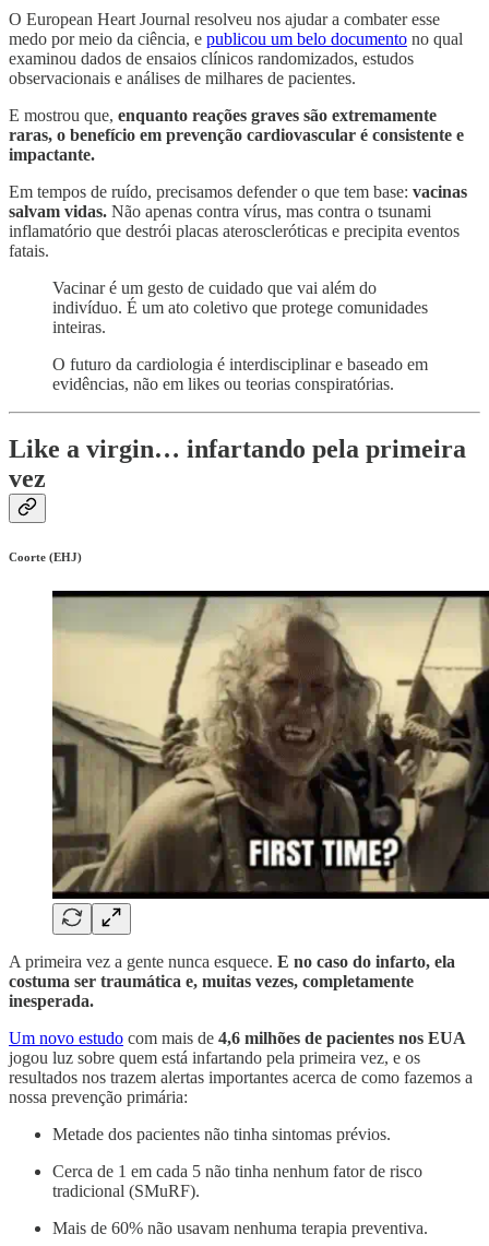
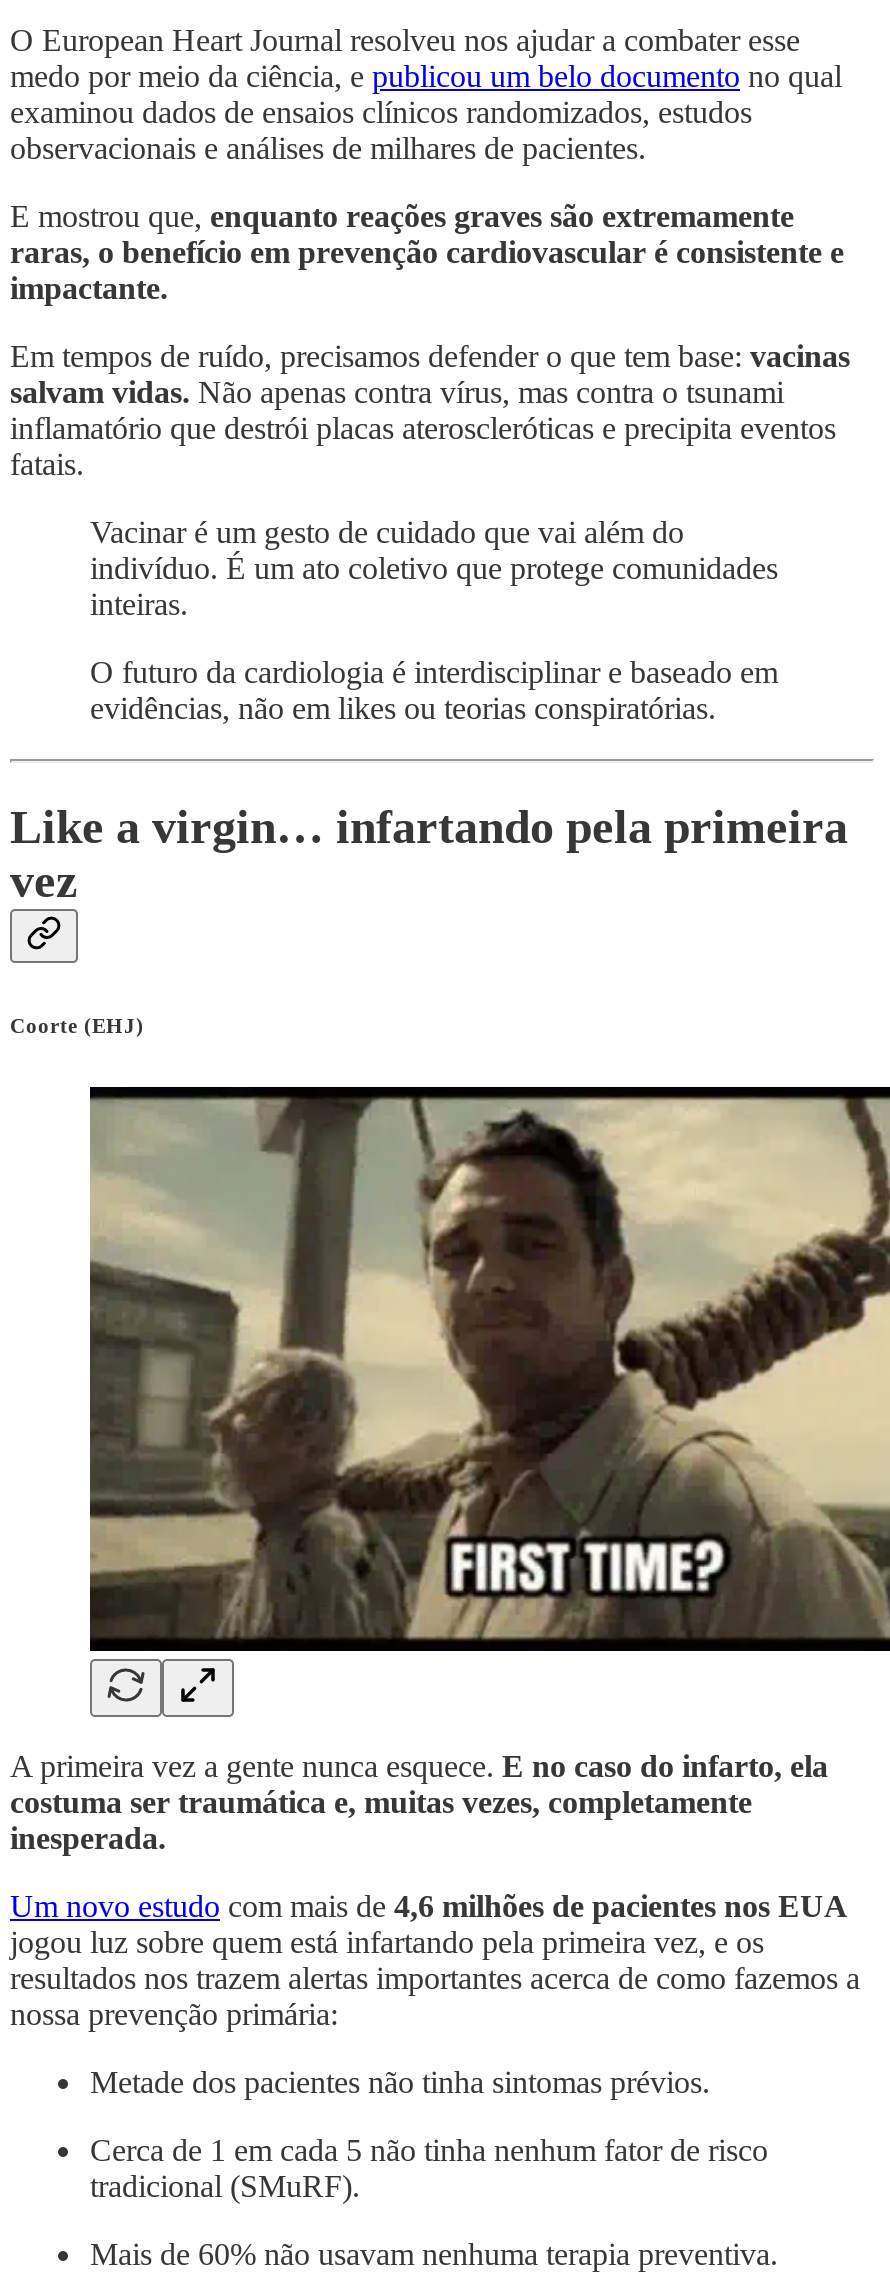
[51,596,486,893] [image] -> [88,1099,884,1641] [image]

